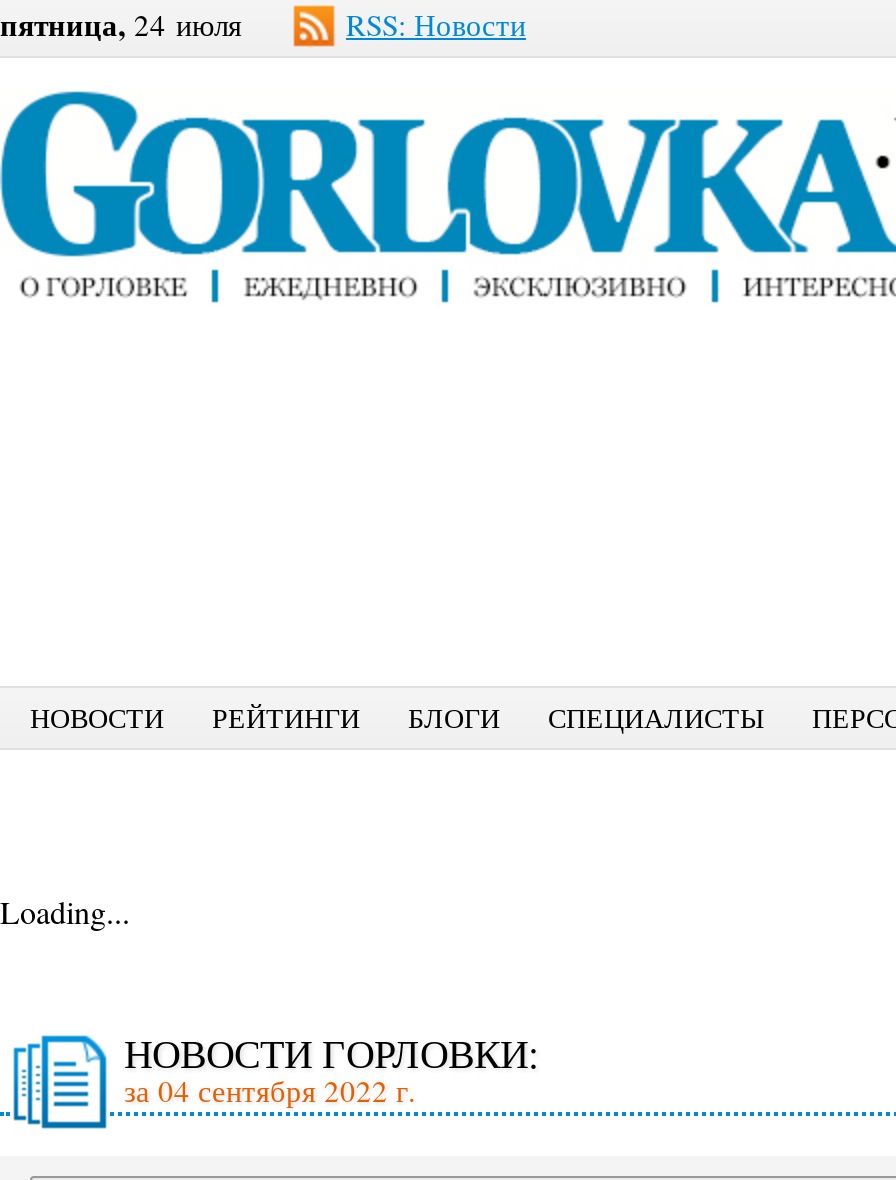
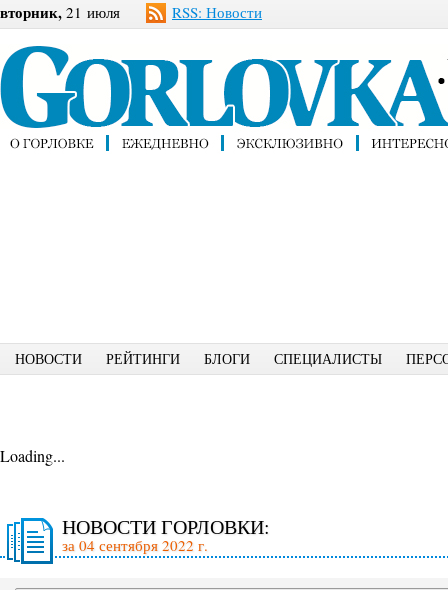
[0,2,242,46] пятница, 24 июля -> [0,1,120,23] вторник, 21 июля

